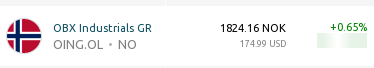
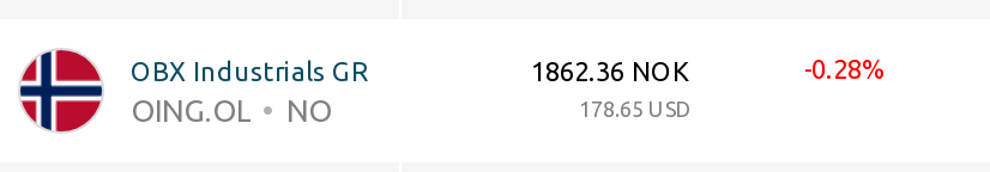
[220,22,286,34] 1824.16 NOK -> [531,57,689,86] 1862.36 NOK
[330,21,358,33] +0.65 -> [804,55,862,84] -0.28
[240,39,286,49] 174.99 USD -> [579,98,689,122] 178.65 USD

